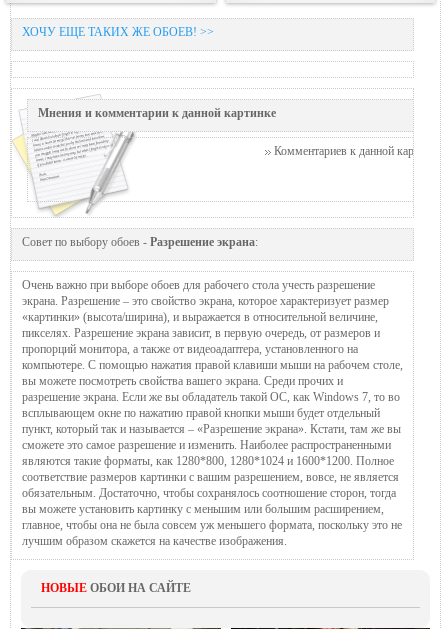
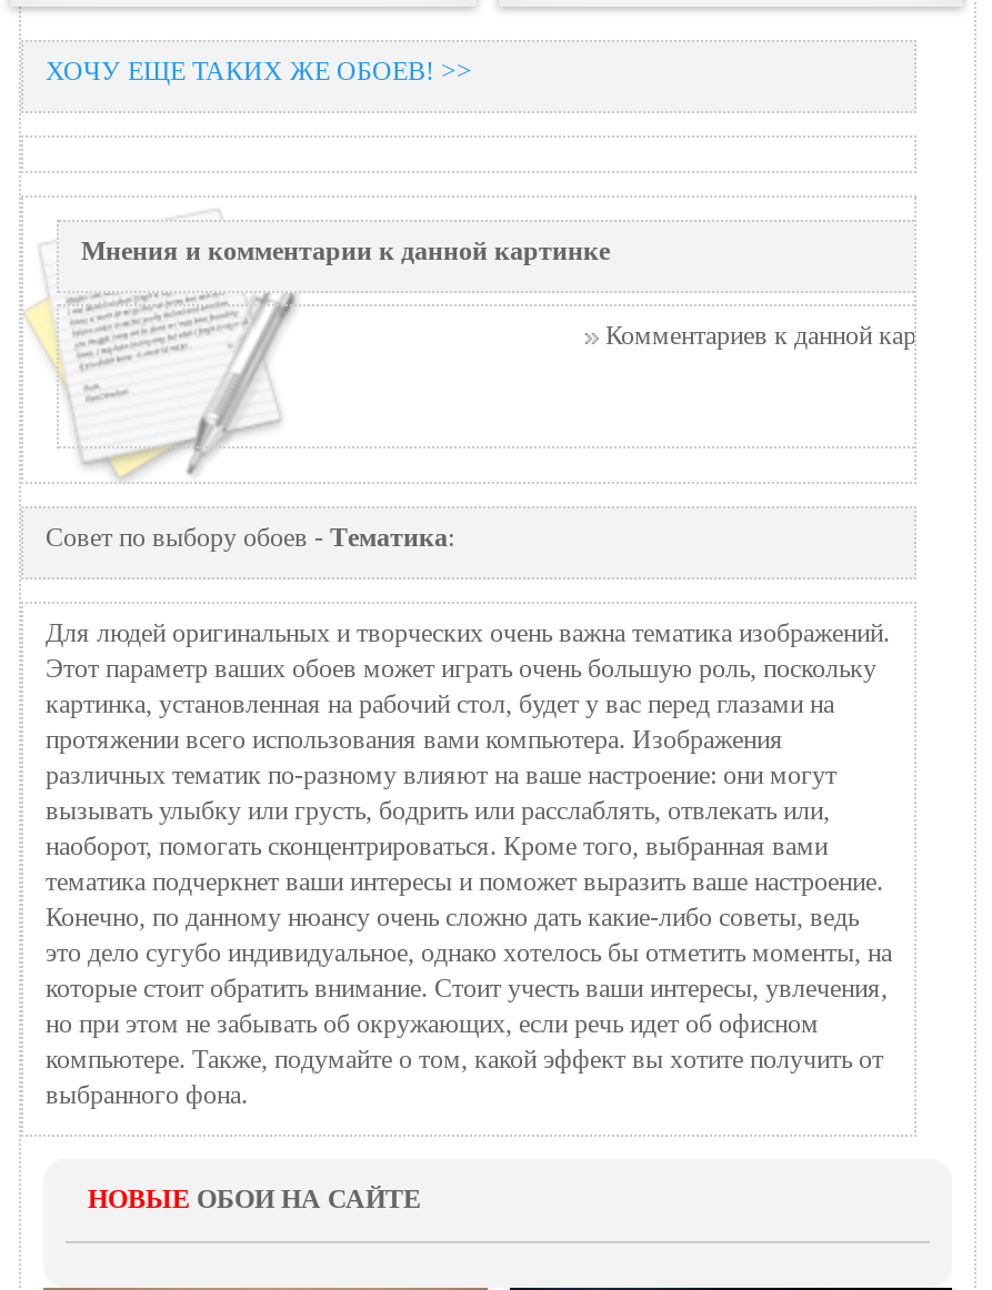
[22,235,258,249] Совет по выбору обоев - Разрешение экрана: -> [46,521,454,552] Совет по выбору обоев - Тематика:
[22,278,403,548] Очень важно при выборе обоев для рабочего стола учесть разрешение | экрана. Разрешение – это свойство экрана, которое характеризует размер | «картинки» (высота/ширина), и выражается в относительной величине, | пикселях. Разрешение экрана зависит, в первую очередь, от размеров и | пропорций монитора, а также от видеоадаптера, установленного на | компьютере. С помощью нажатия правой клавиши мыши на рабочем столе, | вы можете посмотреть свойства вашего экрана. Среди прочих и | разрешение экрана. Если же вы обладатель такой ОС, как Windows 7, то во | всплывающем окне по нажатию правой кнопки мыши будет отдельный | пункт, который так и называется – «Разрешение экрана». Кстати, там же вы | сможете это самое разрешение и изменить. Наиболее распространенными | являются такие форматы, как 1280*800, 1280*1024 и 1600*1200. Полное | соответствие размеров картинки с вашим разрешением, вовсе, не является | обязательным. Достаточно, чтобы сохранялось соотношение сторон, тогда | вы можете установить картинку с меньшим или большим расширением, | главное, чтобы она не была совсем уж меньшего формата, поскольку это не | лучшим образом скажется на качестве изображения. -> [46,617,892,1109] Для людей оригинальных и творческих очень важна тематика изображений. | Этот параметр ваших обоев может играть очень большую роль, поскольку | картинка, установленная на рабочий стол, будет у вас перед глазами на | протяжении всего использования вами компьютера. Изображения | различных тематик по-разному влияют на ваше настроение: они могут | вызывать улыбку или грусть, бодрить или расслаблять, отвлекать или, | наоборот, помогать сконцентрироваться. Кроме того, выбранная вами | тематика подчеркнет ваши интересы и поможет выразить ваше настроение. | Конечно, по данному нюансу очень сложно дать какие-либо советы, ведь | это дело сугубо индивидуальное, однако хотелось бы отметить моменты, на | которые стоит обратить внимание. Стоит учесть ваши интересы, увлечения, | но при этом не забывать об окружающих, если речь идет об офисном | компьютере. Также, подумайте о том, какой эффект вы хотите получить от | выбранного фона.

